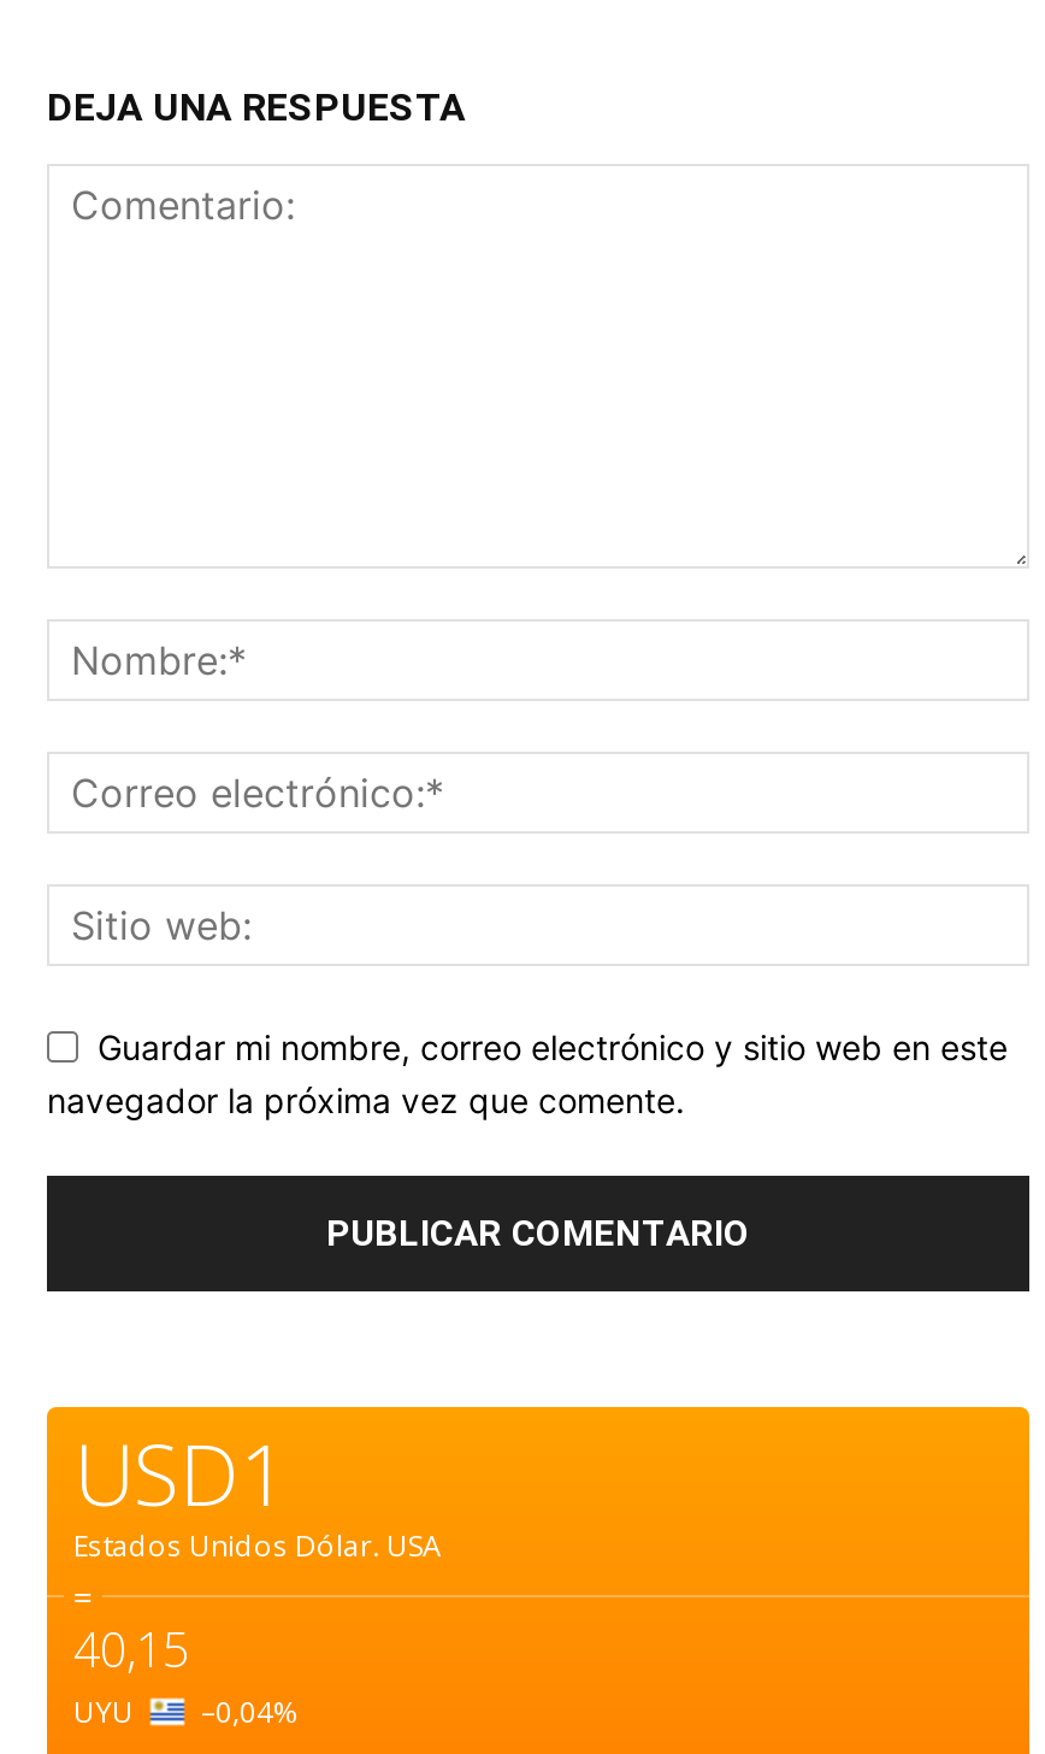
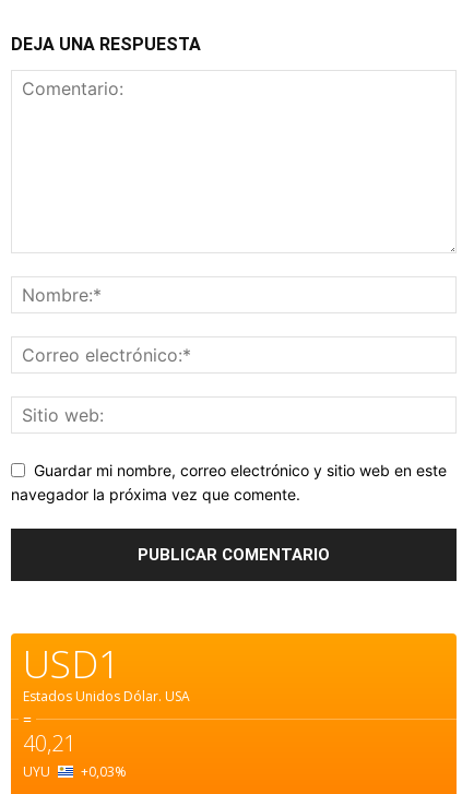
[73,1618,189,1683] 40,15 -> [23,729,75,758] 40,21
[73,1692,300,1733] UYU –0,04% -> [23,763,127,781] UYU +0,03%

